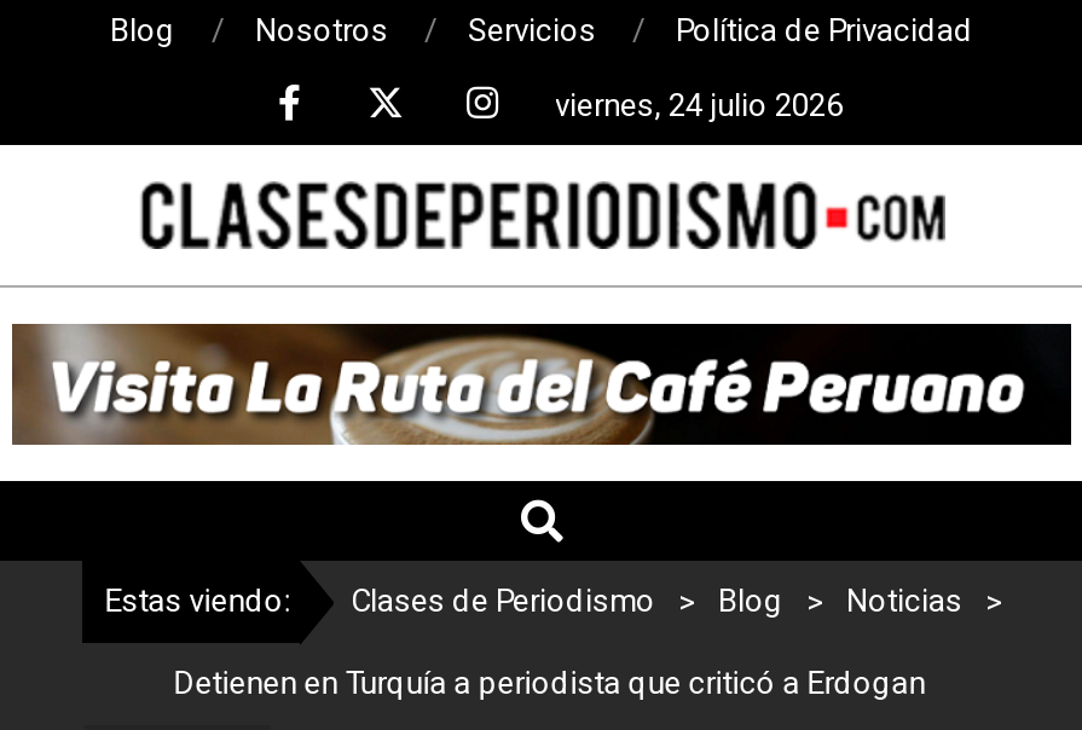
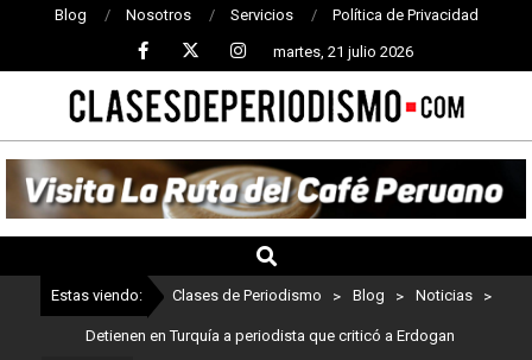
[555,86,843,122] viernes, 24 julio 2026 -> [273,42,413,60] martes, 21 julio 2026

